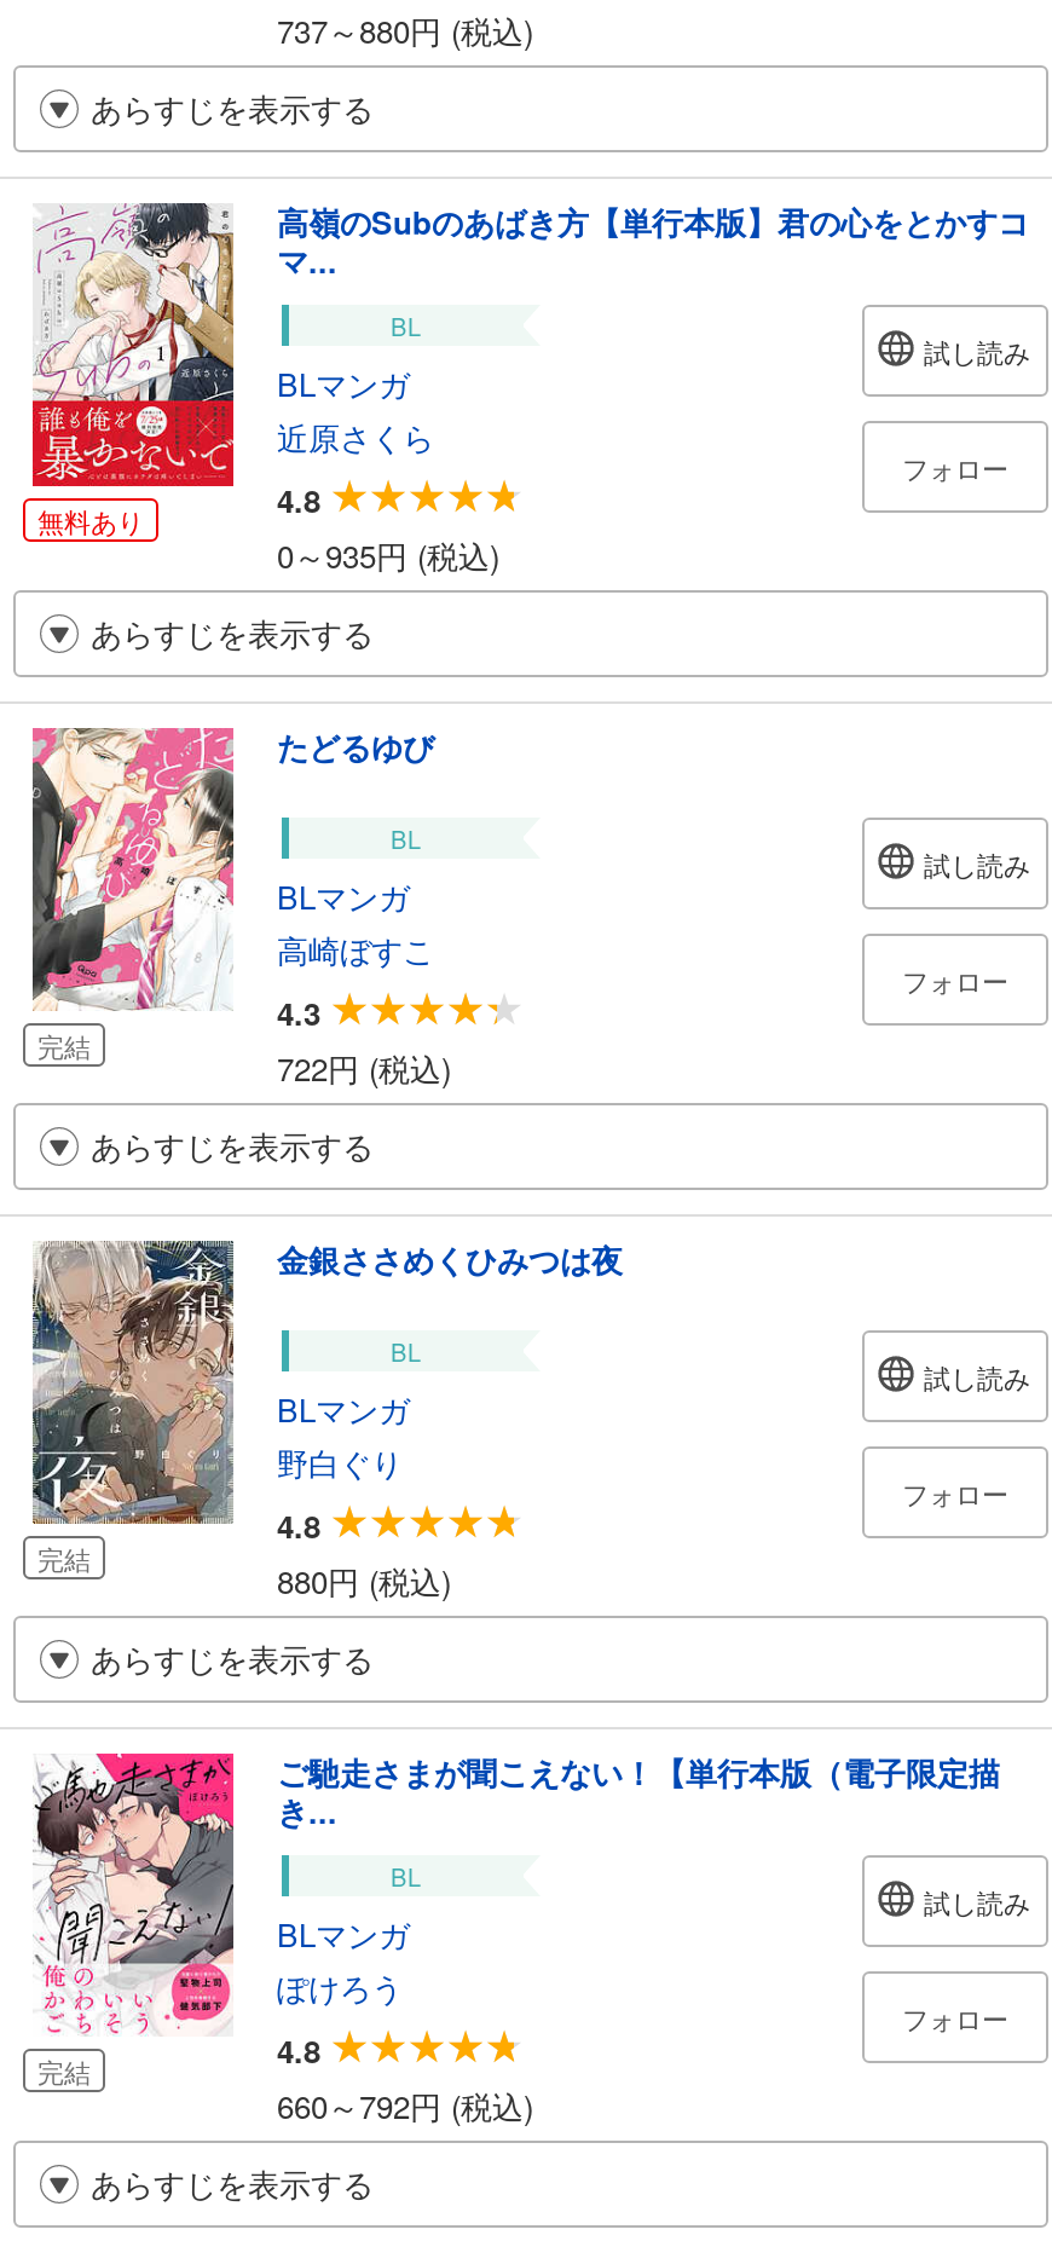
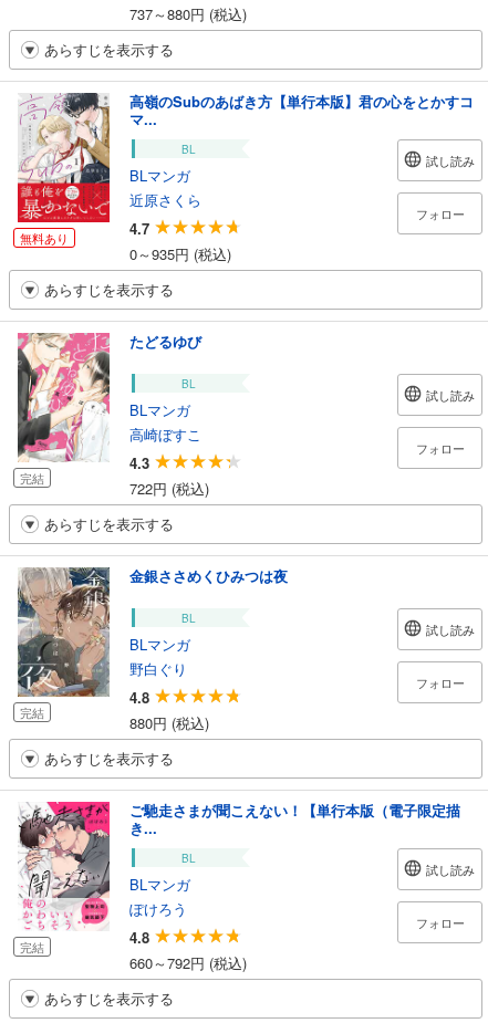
[277,477,320,523] 4.8 -> [129,218,149,239] 4.7

